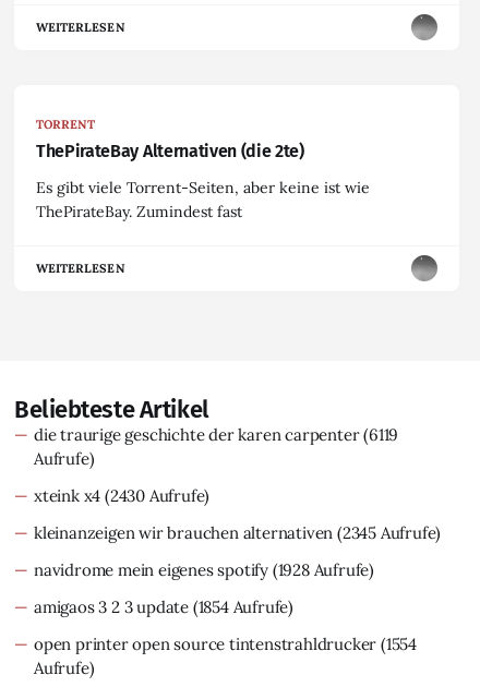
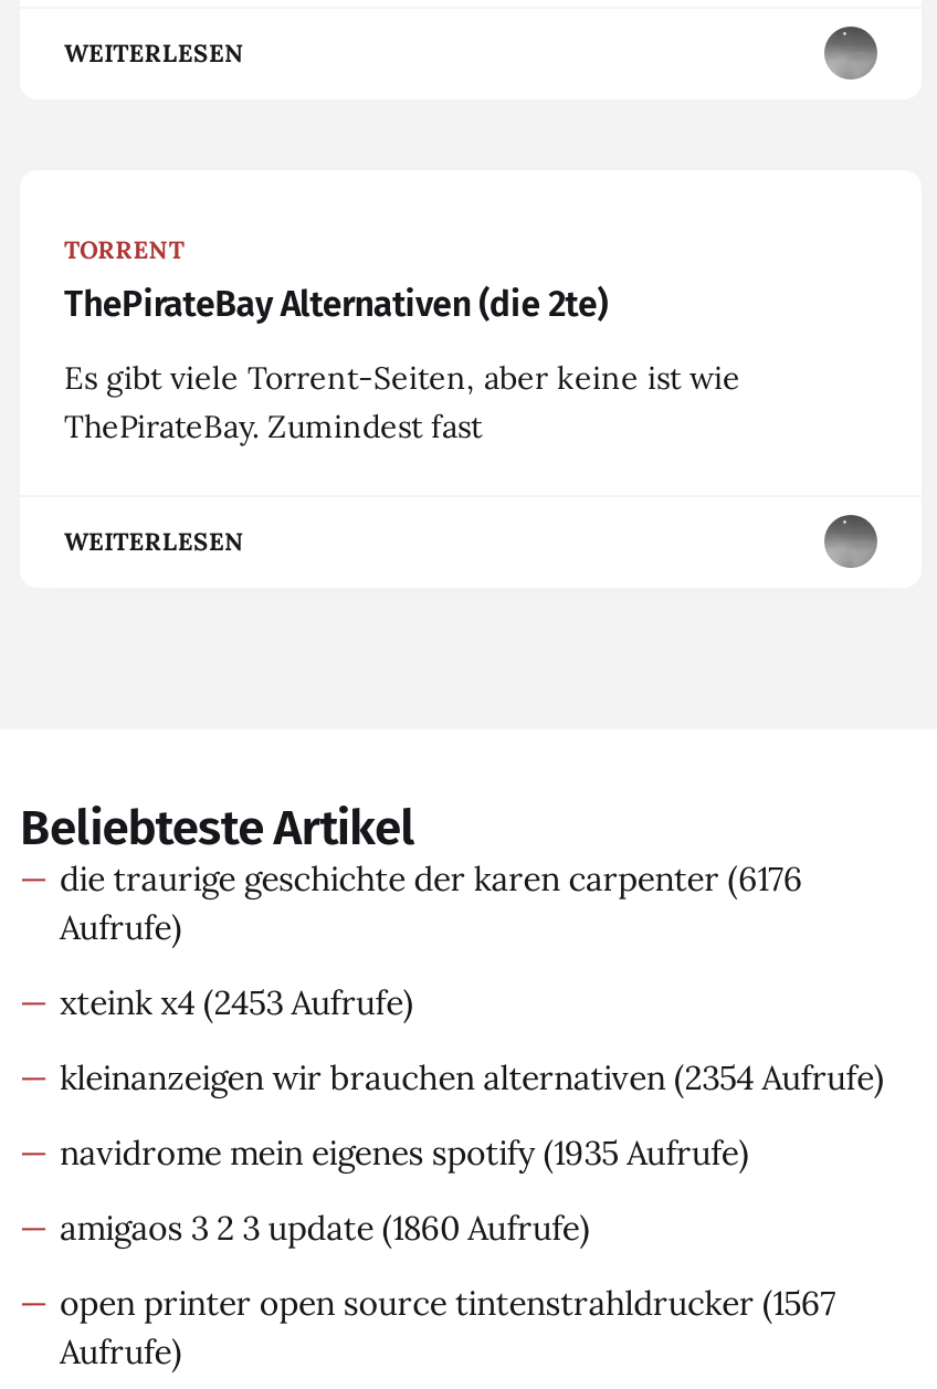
[34,424,398,445] die traurige geschichte der karen carpenter (6119 -> [60,857,803,899] die traurige geschichte der karen carpenter (6176
[34,485,210,506] xteink x4 (2430 Aufrufe) -> [60,981,414,1023] xteink x4 (2453 Aufrufe)
[34,522,441,543] kleinanzeigen wir brauchen alternativen (2345 Aufrufe) -> [60,1056,884,1098] kleinanzeigen wir brauchen alternativen (2354 Aufrufe)
[34,559,374,580] navidrome mein eigenes spotify (1928 Aufrufe) -> [60,1131,749,1173] navidrome mein eigenes spotify (1935 Aufrufe)
[34,596,293,617] amigaos 3 2 3 update (1854 Aufrufe) -> [60,1206,590,1248] amigaos 3 2 3 update (1860 Aufrufe)
[34,633,417,654] open printer open source tintenstrahldrucker (1554 -> [60,1281,835,1323] open printer open source tintenstrahldrucker (1567

